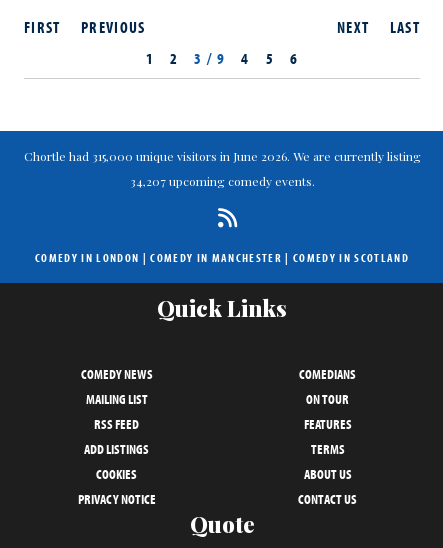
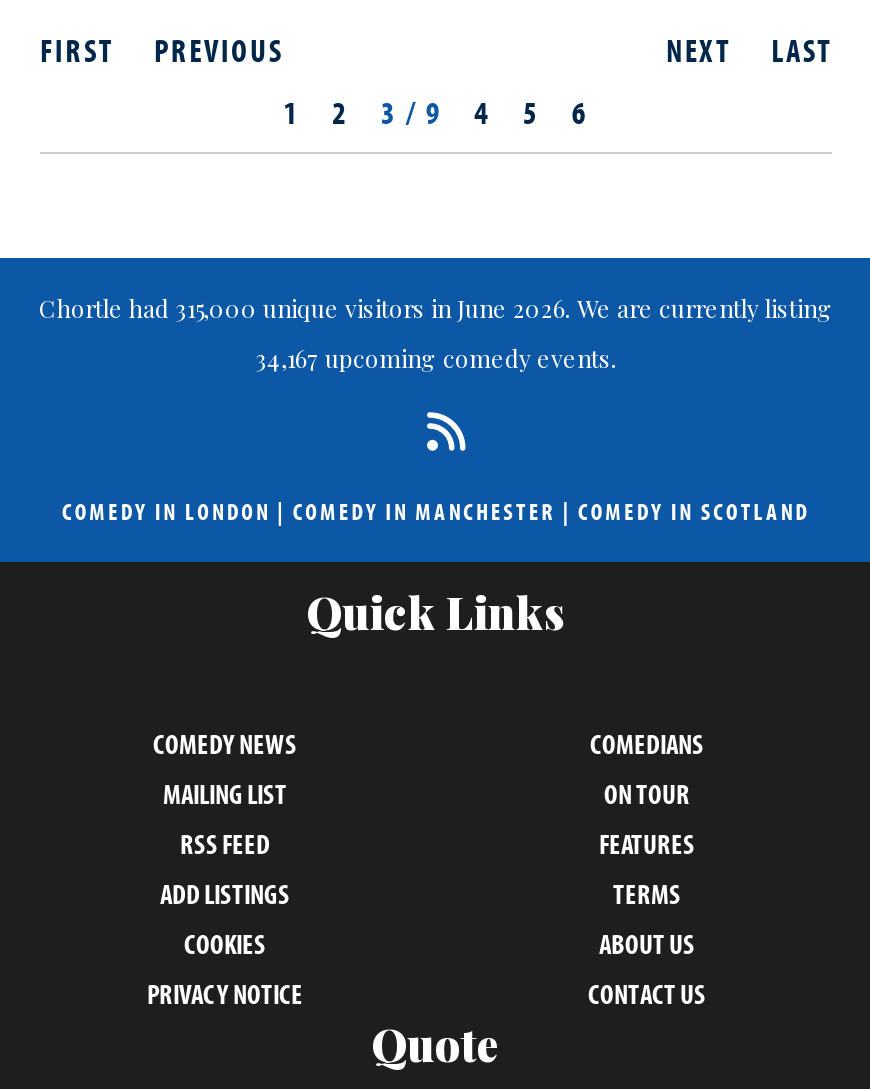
[129,173,314,189] 34,207 upcoming comedy events. -> [255,342,617,374] 34,167 upcoming comedy events.

